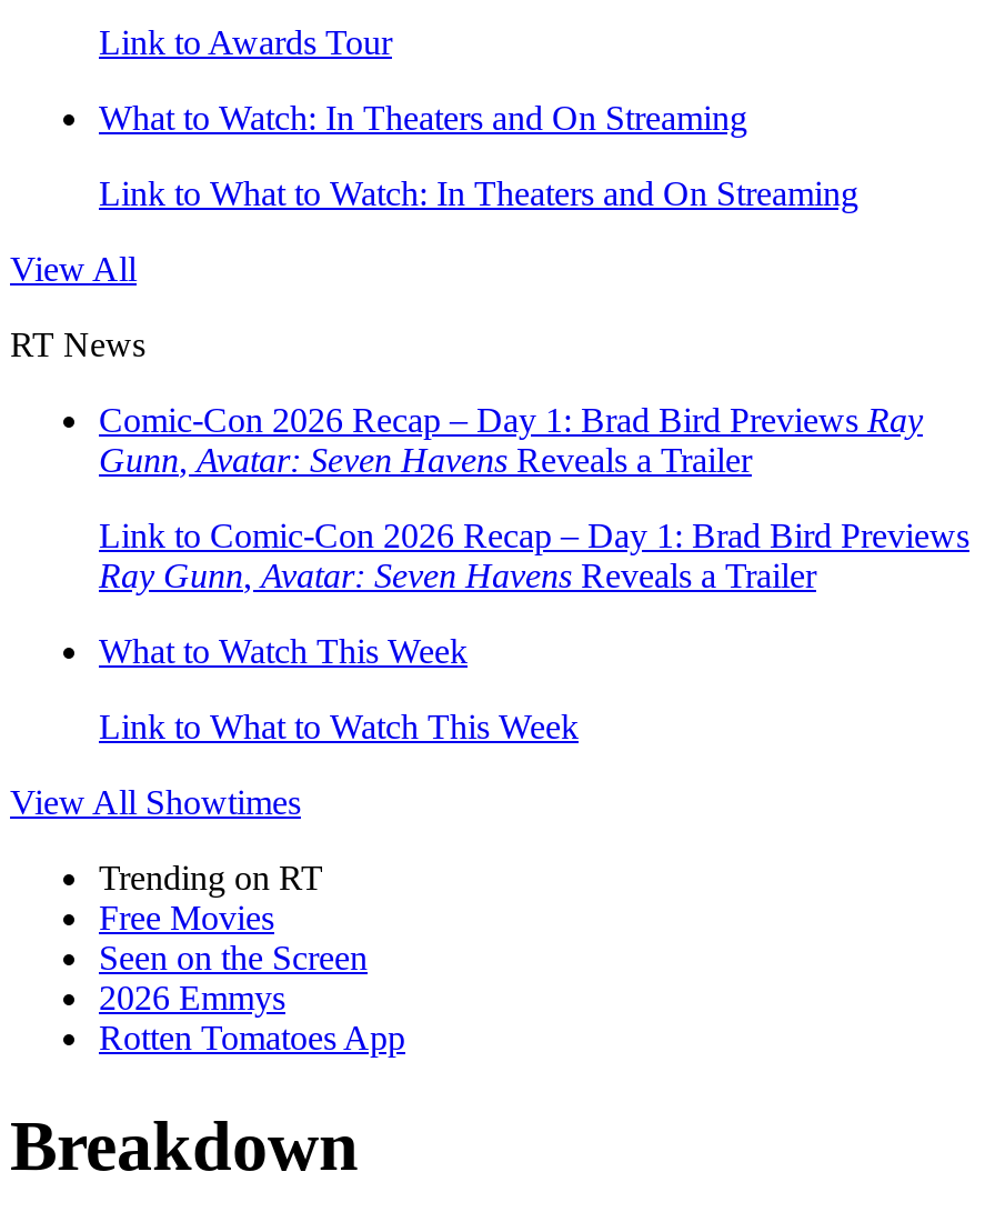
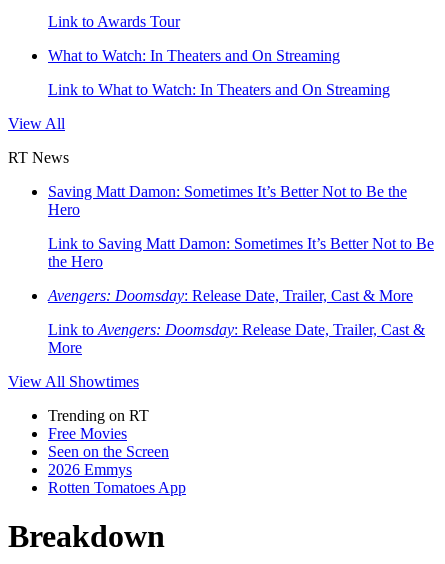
[99,401,923,479] Comic-Con 2026 Recap – Day 1: Brad Bird Previews Ray | Gunn, Avatar: Seven Havens Reveals a Trailer -> [48,183,407,218] Saving Matt Damon: Sometimes It’s Better Not to Be the | Hero
[99,517,969,594] Link to Comic-Con 2026 Recap – Day 1: Brad Bird Previews | Ray Gunn, Avatar: Seven Havens Reveals a Trailer -> [48,235,434,270] Link to Saving Matt Damon: Sometimes It’s Better Not to Be | the Hero
[99,632,468,670] What to Watch This Week -> [48,287,413,304] Avengers: Doomsday: Release Date, Trailer, Cast & More
[99,708,579,745] Link to What to Watch This Week -> [48,321,425,356] Link to Avengers: Doomsday: Release Date, Trailer, Cast & | More

